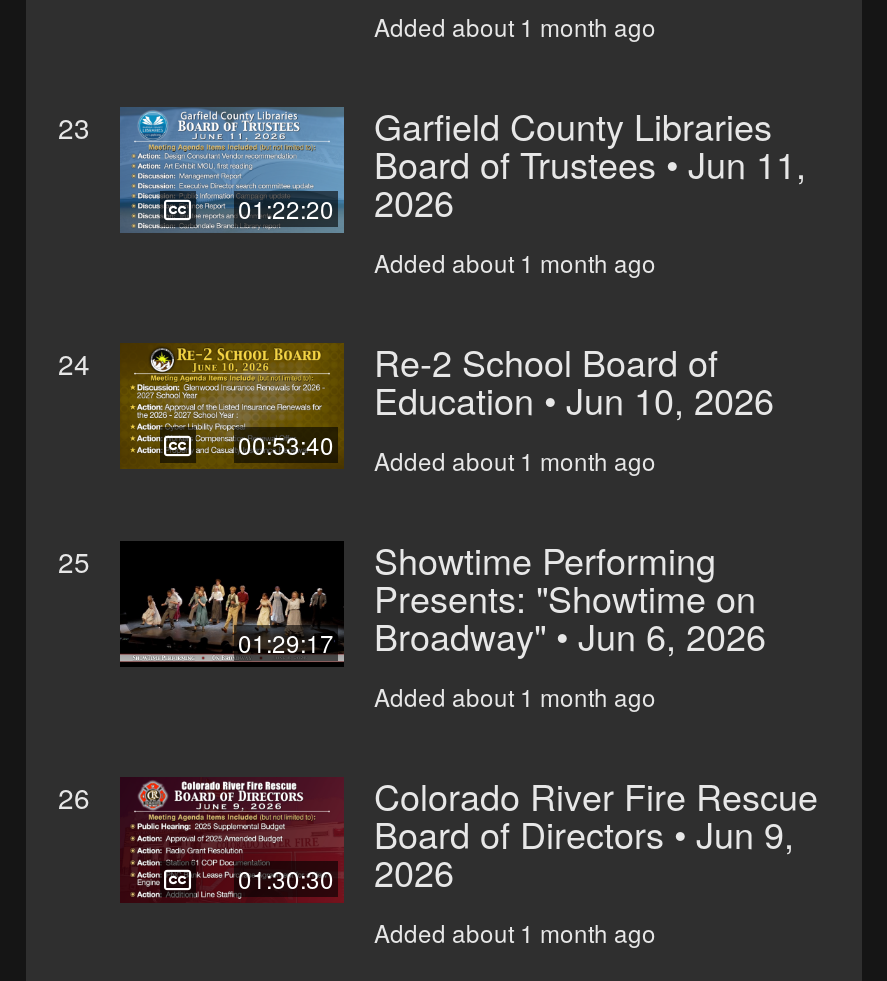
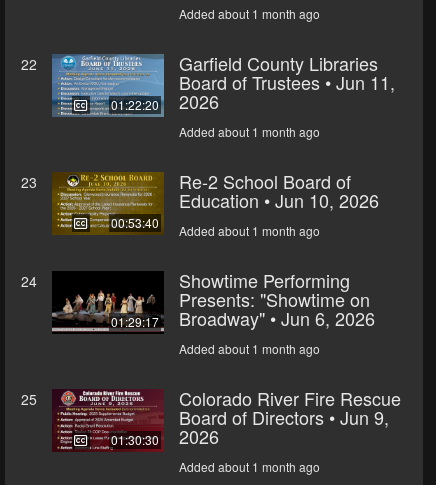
[58,107,90,147] 23 -> [21,54,37,74] 22
[58,343,90,383] 24 -> [21,172,37,192] 23
[58,541,90,581] 25 -> [21,271,37,291] 24
[58,777,90,817] 26 -> [21,389,37,409] 25

